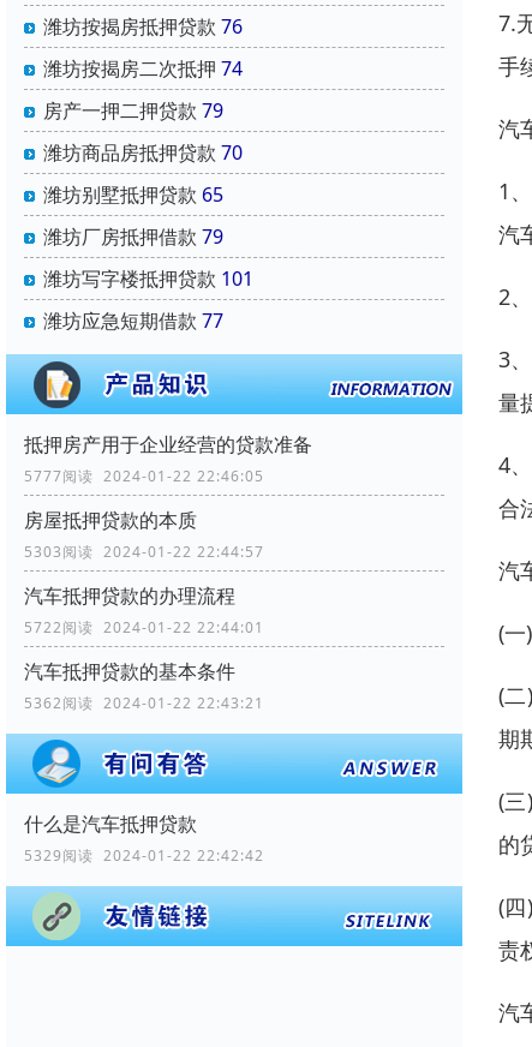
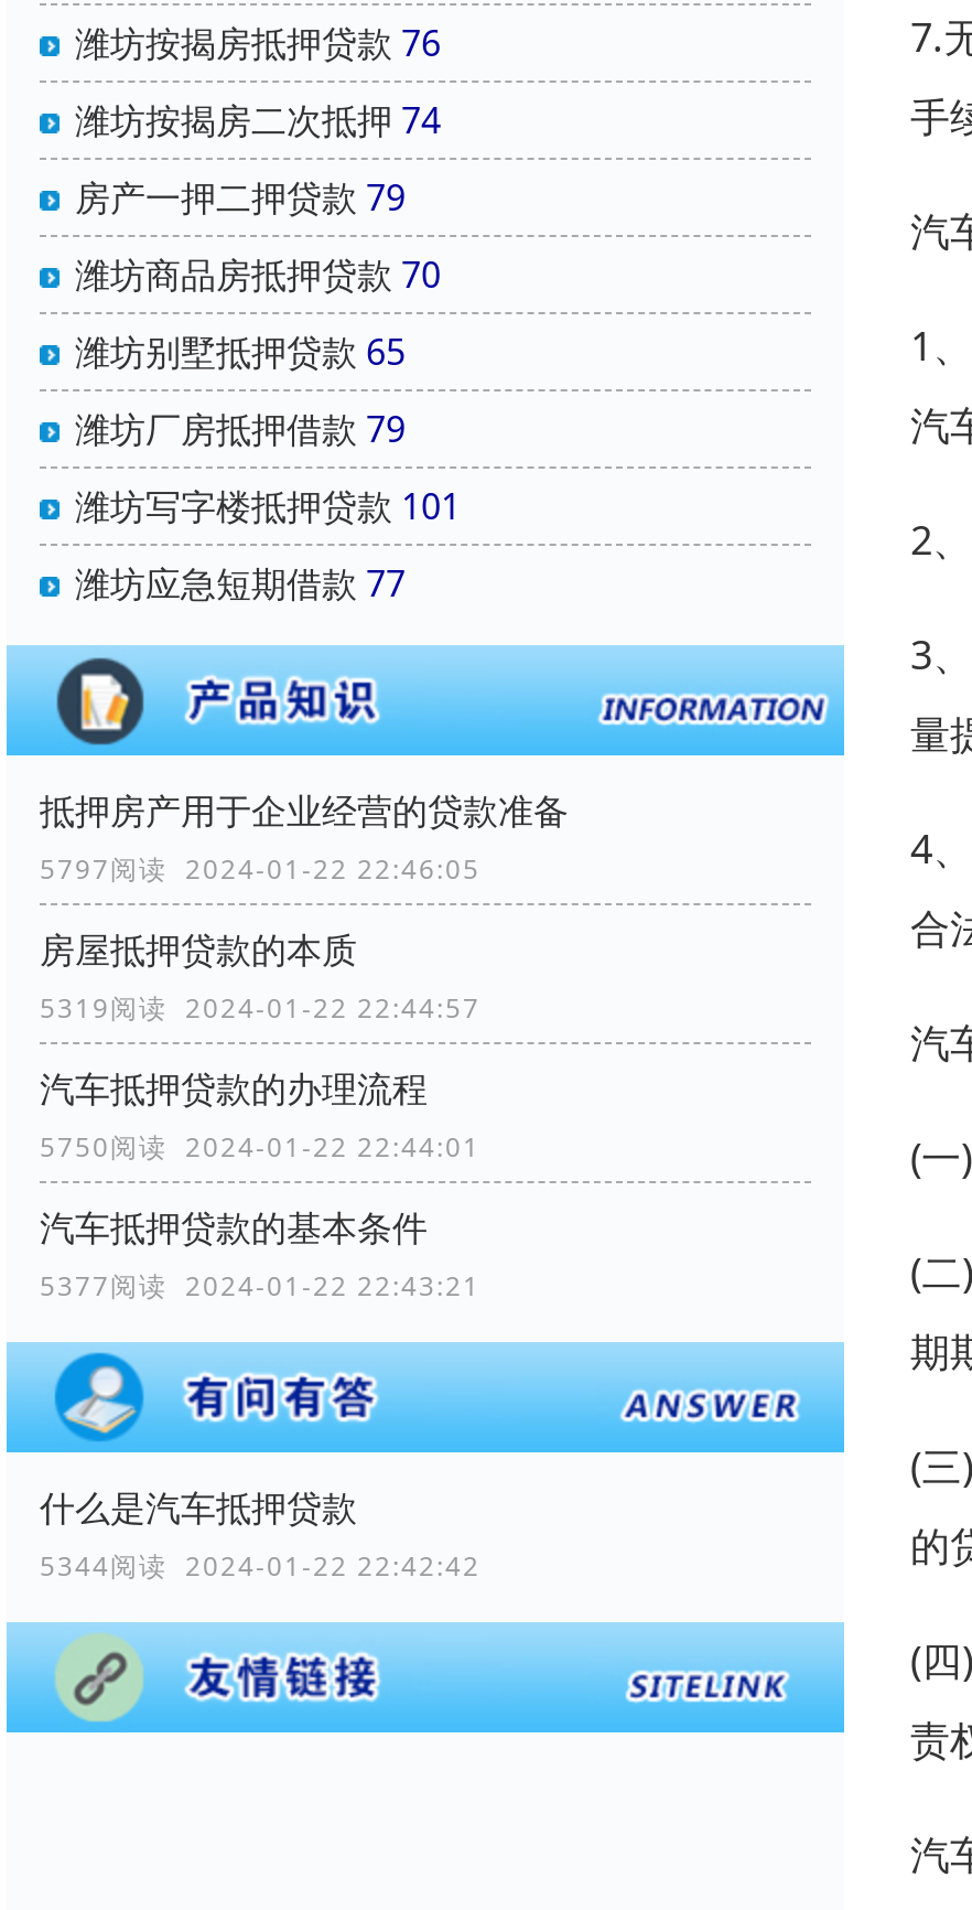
[24,466,264,487] 5777阅读 2024-01-22 22:46:05 -> [40,851,480,888] 5797阅读 2024-01-22 22:46:05
[24,542,264,562] 5303阅读 2024-01-22 22:44:57 -> [40,990,480,1027] 5319阅读 2024-01-22 22:44:57
[24,617,264,638] 5722阅读 2024-01-22 22:44:01 -> [40,1129,480,1166] 5750阅读 2024-01-22 22:44:01
[24,693,264,713] 5362阅读 2024-01-22 22:43:21 -> [40,1268,480,1305] 5377阅读 2024-01-22 22:43:21
[24,846,264,866] 5329阅读 2024-01-22 22:42:42 -> [40,1548,480,1585] 5344阅读 2024-01-22 22:42:42

